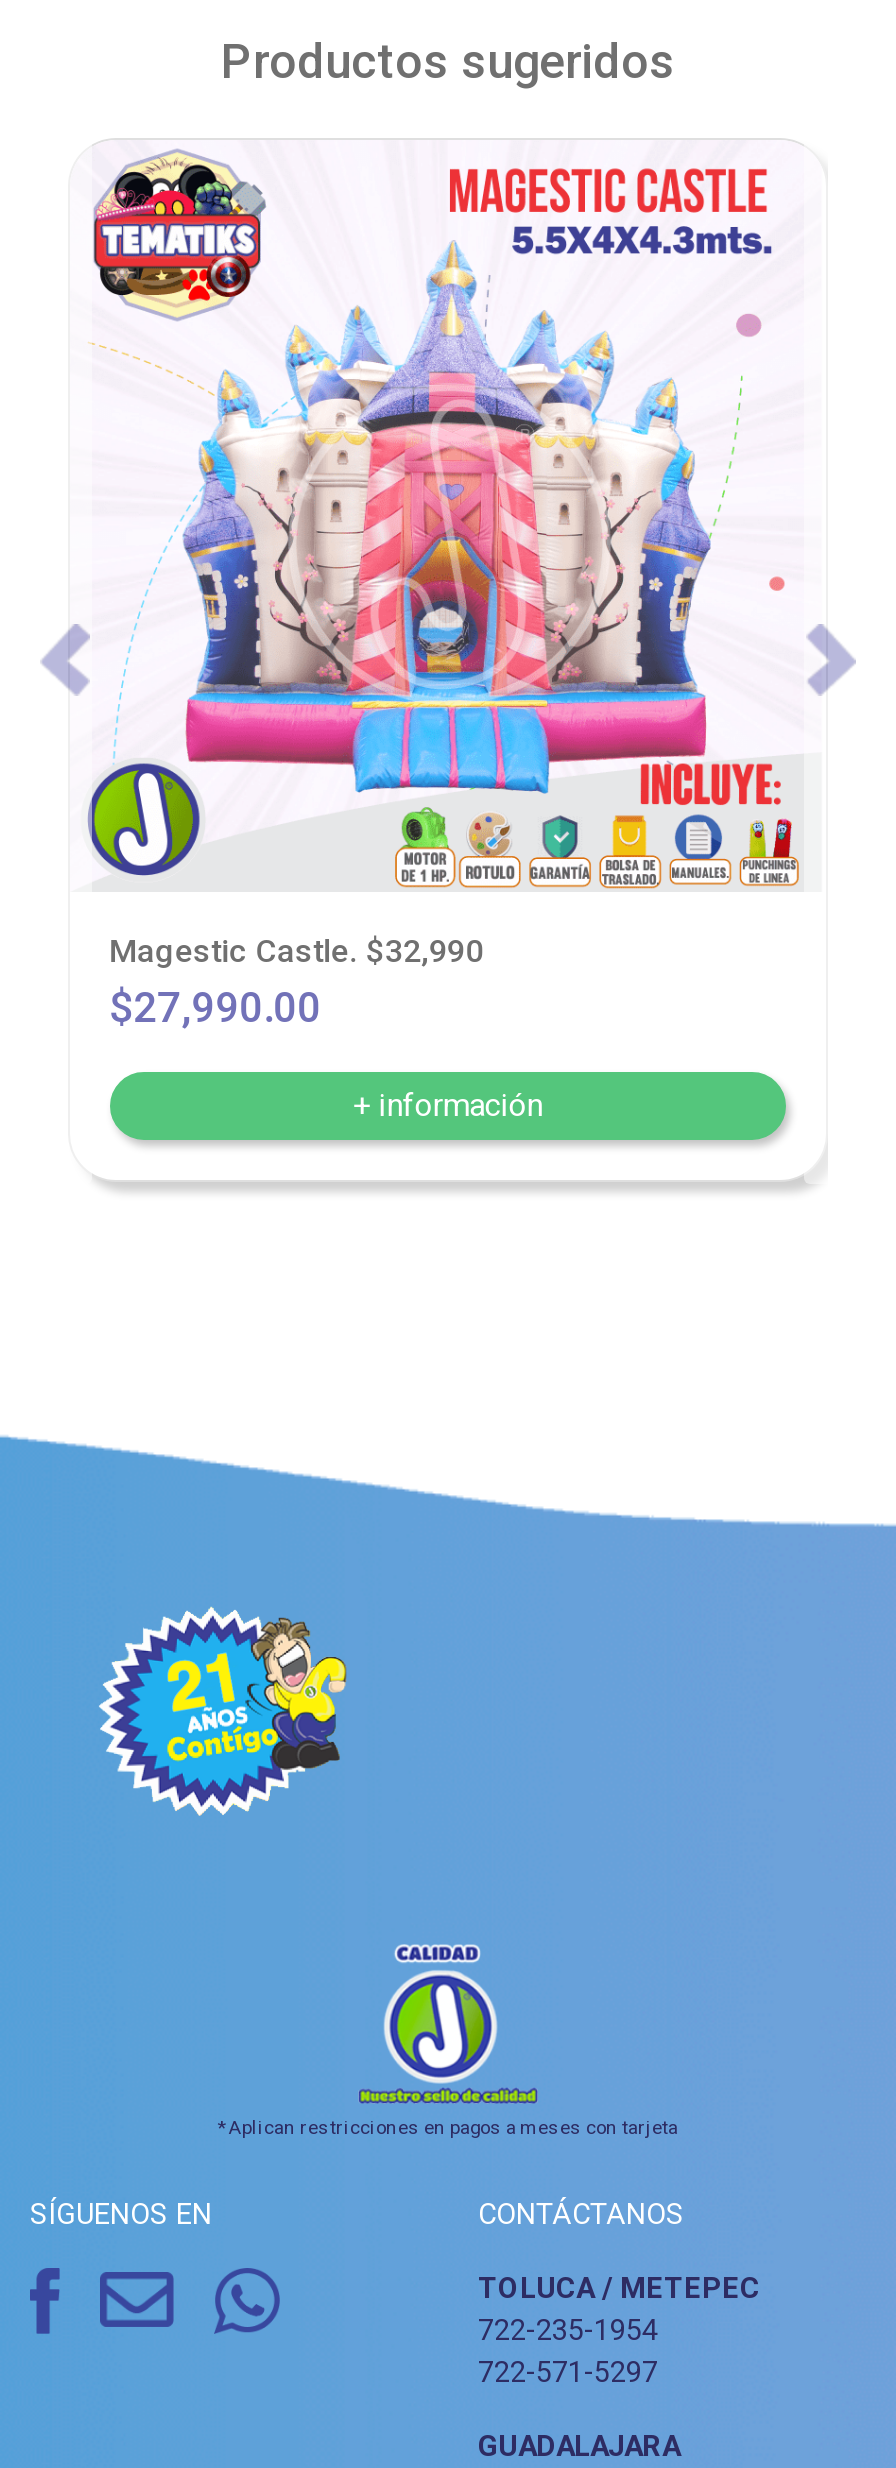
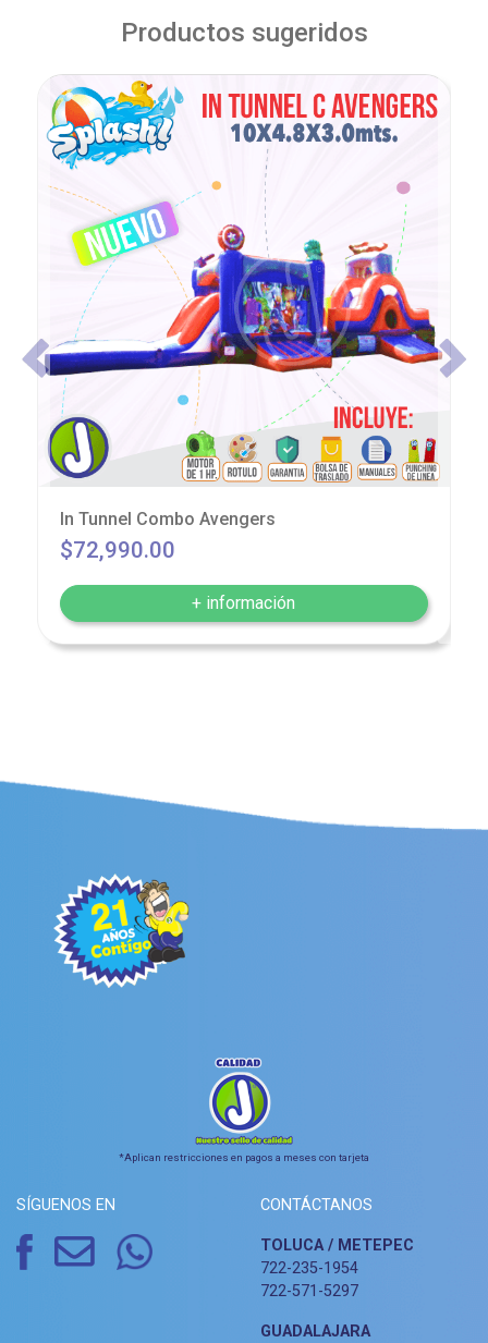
[82,148,812,1032] [image] | Magestic Castle. $32,990 | $27,990.00 -> [44,80,443,563] [image] | In Tunnel Combo Avengers | $72,990.00

